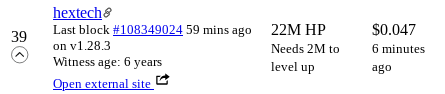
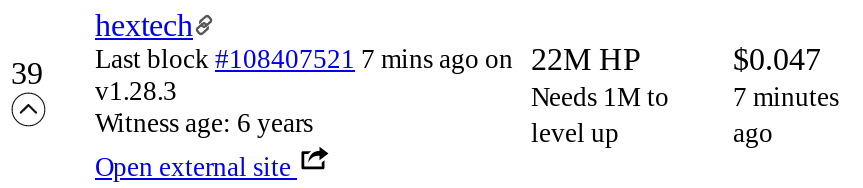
[53,22,252,53] Last block #108349024 59 mins ago | on v1.28.3 -> [95,45,513,107] Last block #108407521 7 mins ago on | v1.28.3
[271,41,340,56] Needs 2M to -> [531,83,669,113] Needs 1M to
[372,41,425,56] 6 minutes -> [733,83,839,113] 7 minutes

